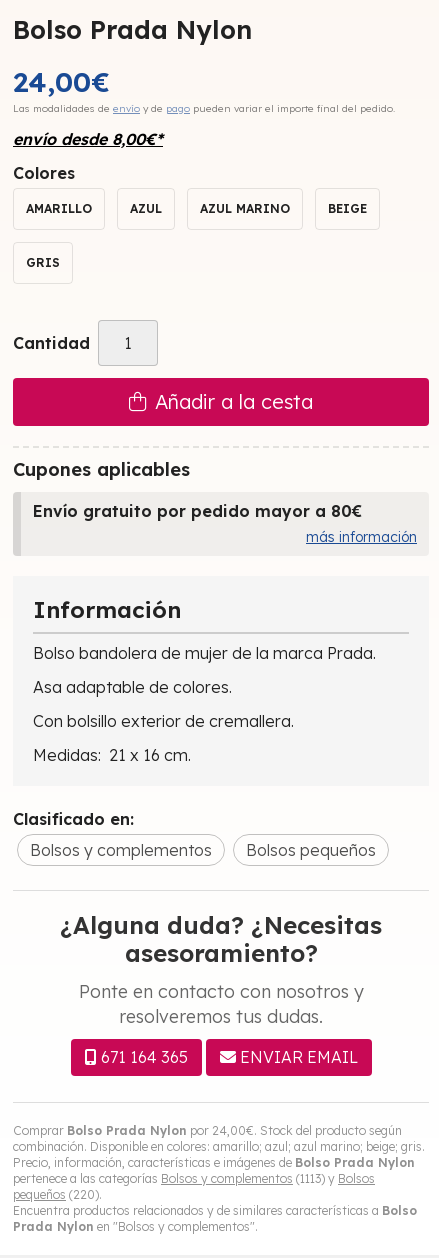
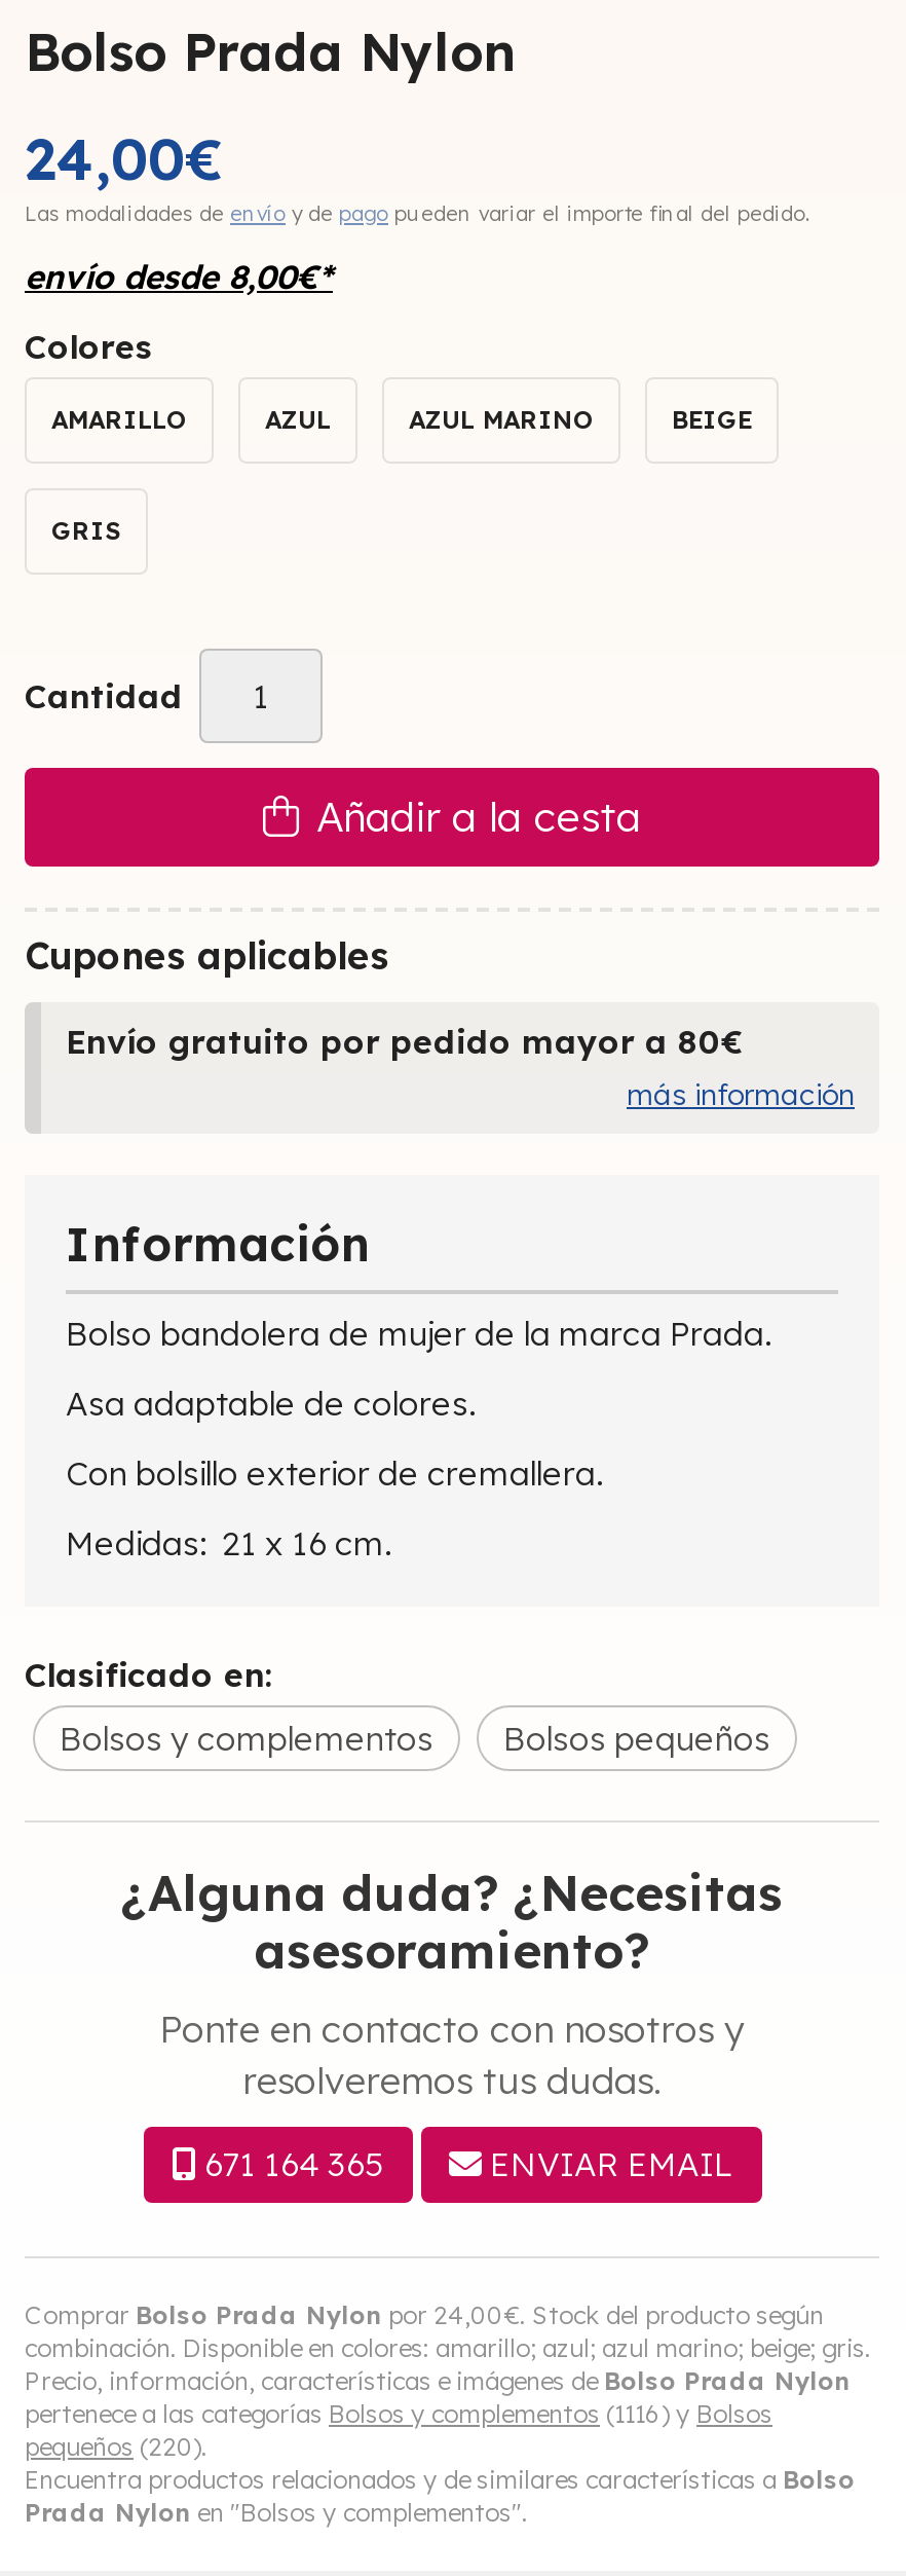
[13,1171,375,1186] pertenece a las categorías Bolsos y complementos (1113) y Bolsos -> [25,2398,772,2429] pertenece a las categorías Bolsos y complementos (1116) y Bolsos

